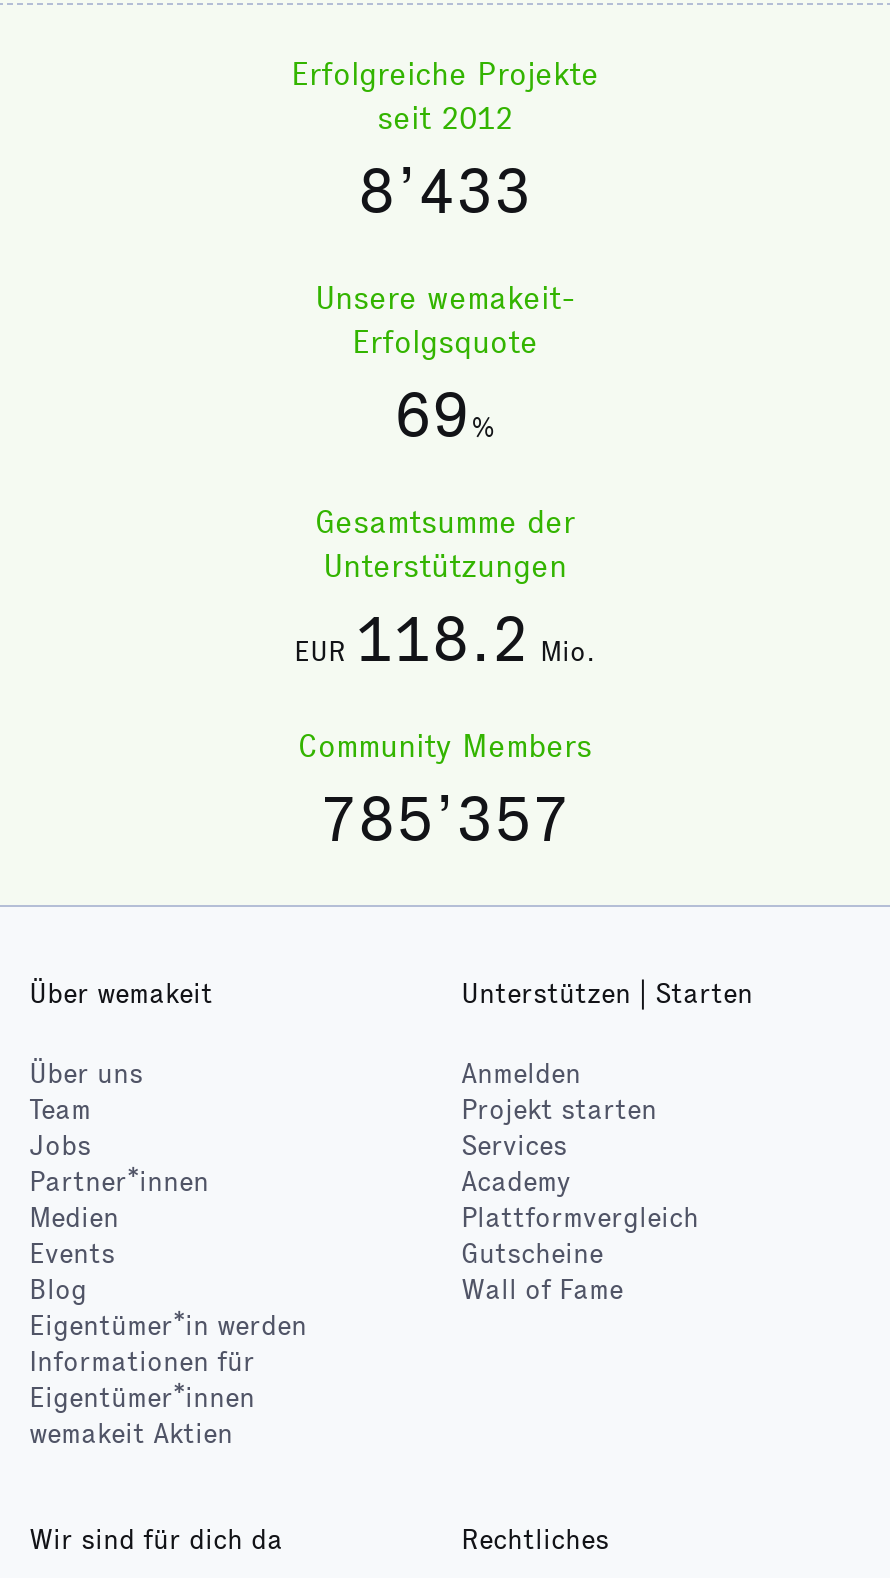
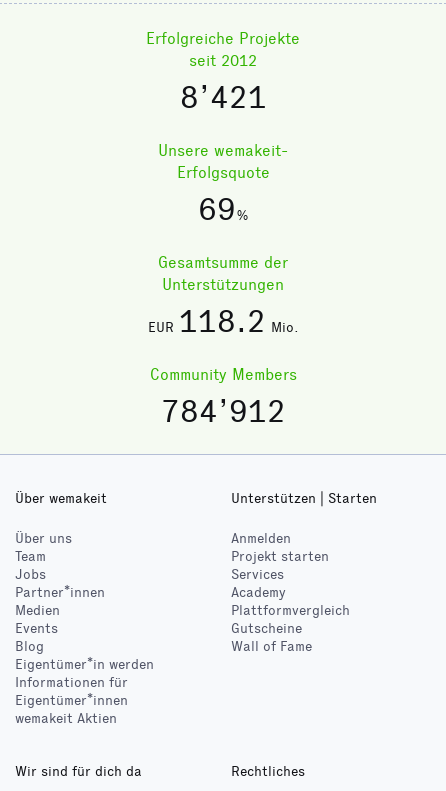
[358,153,532,231] 8’433 -> [179,78,266,117] 8’421
[320,781,570,859] 785’357 -> [160,392,285,431] 784’912

